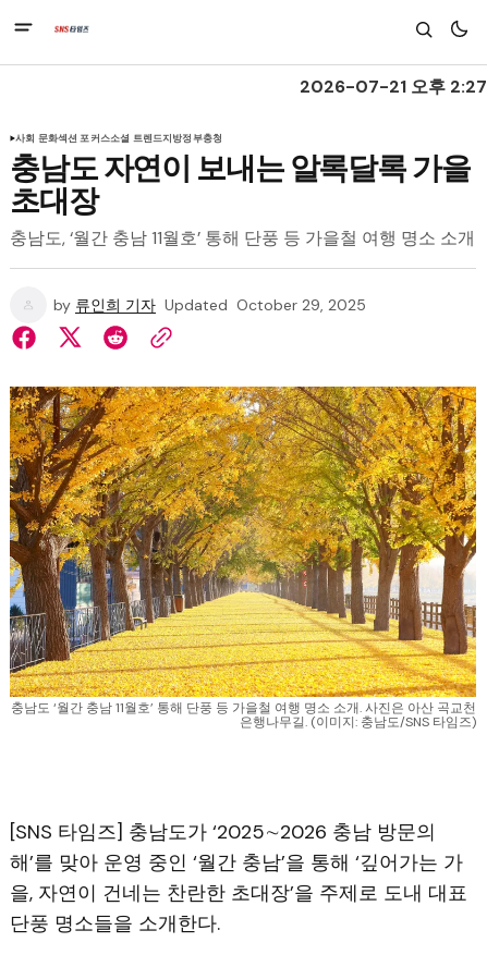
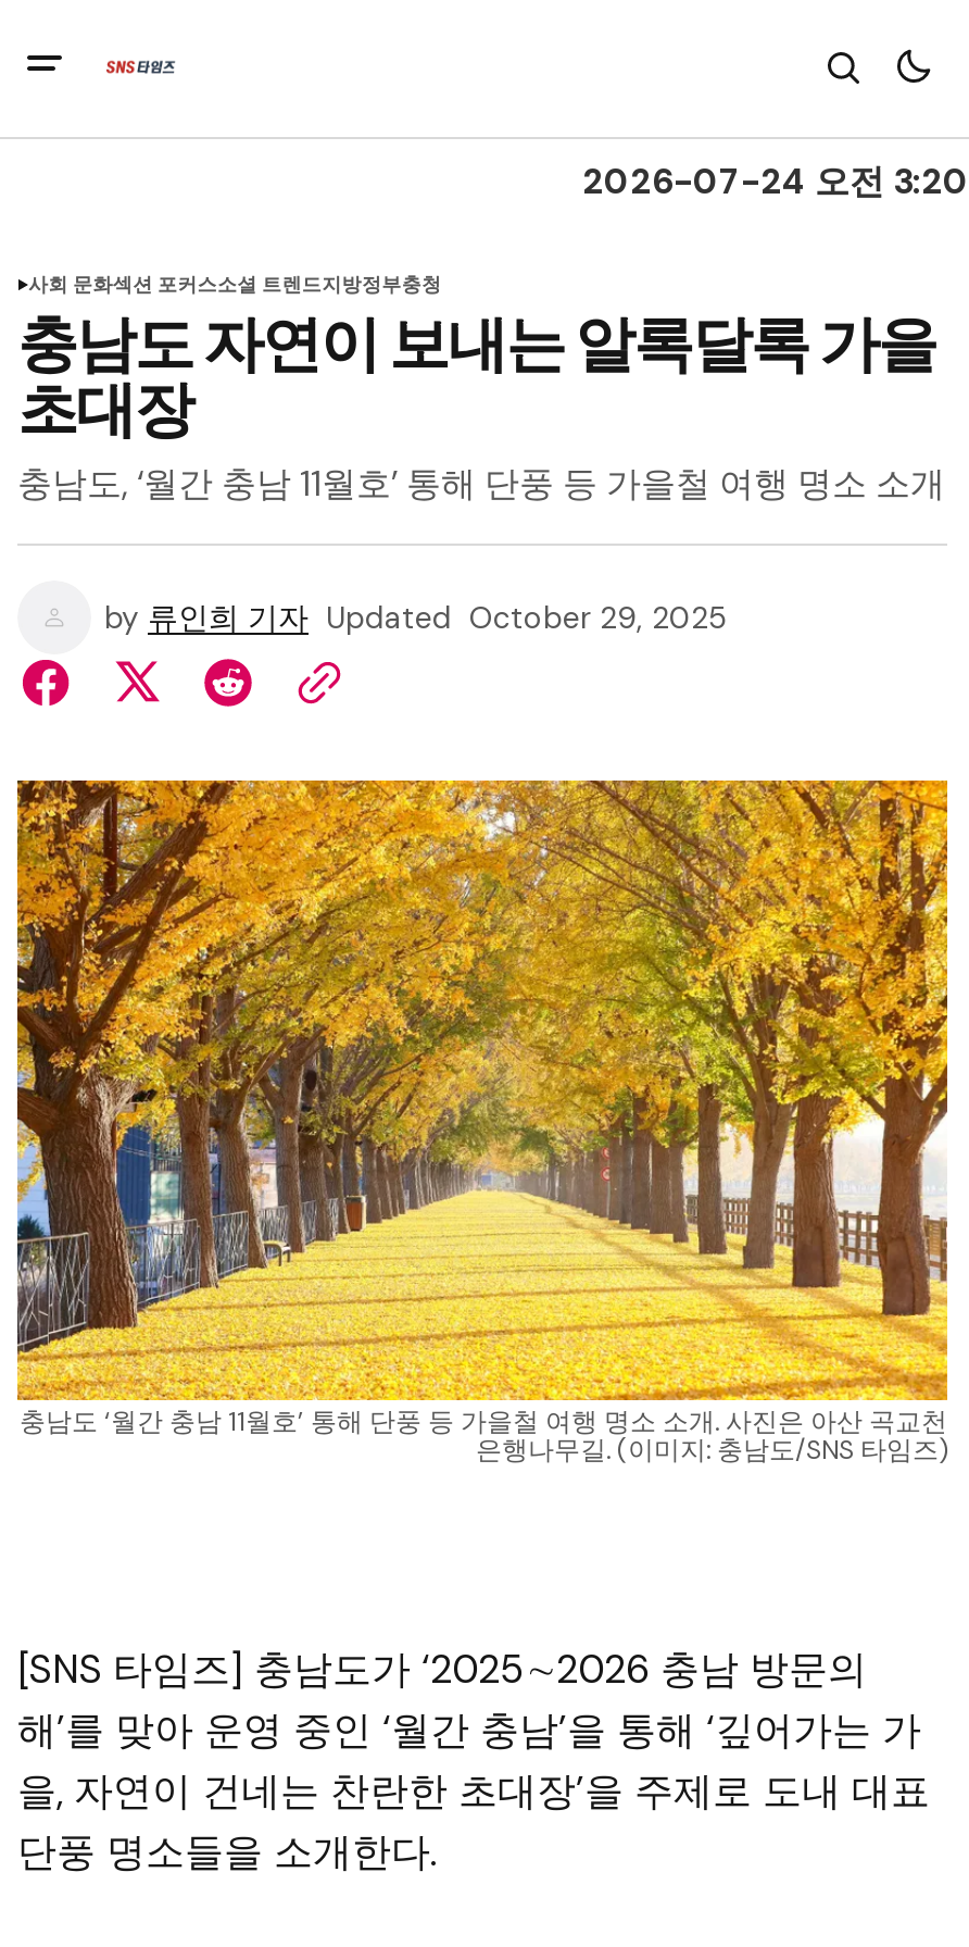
[300,75,487,98] 2026-07-21 오후 2:27 -> [582,159,969,204] 2026-07-24 오전 3:20

